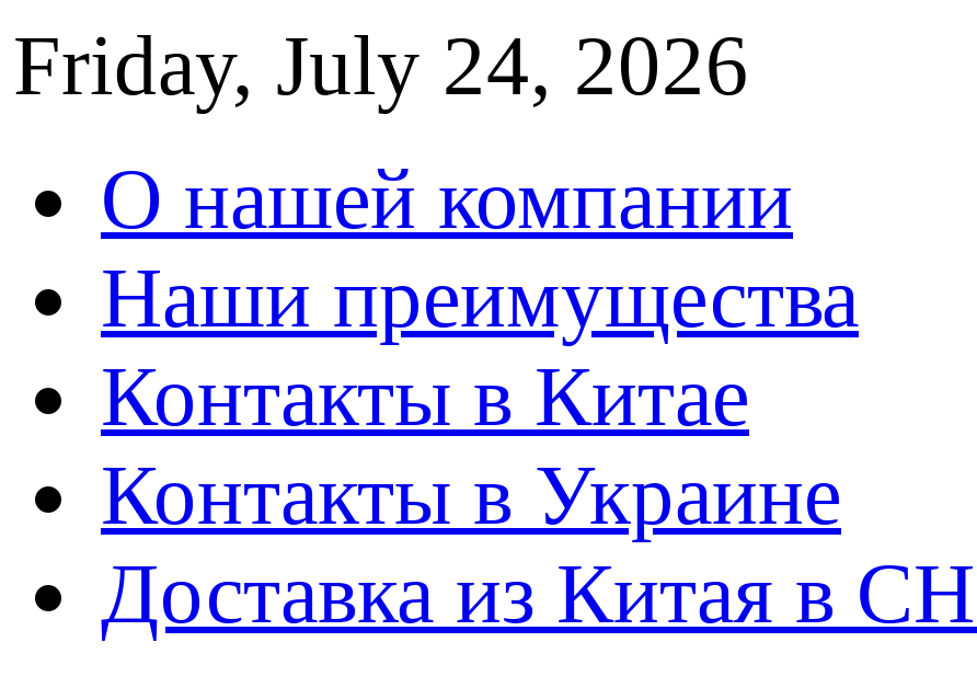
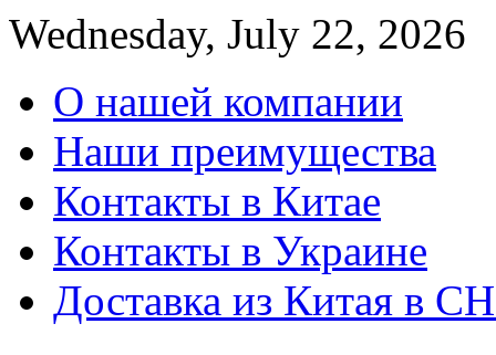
[13,18,749,112] Friday, July 24, 2026 -> [9,10,466,58] Wednesday, July 22, 2026

